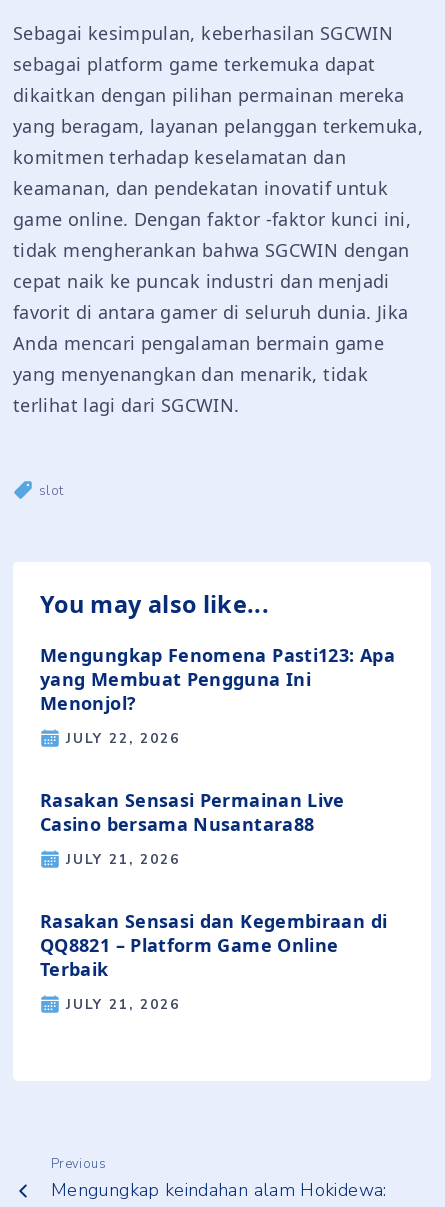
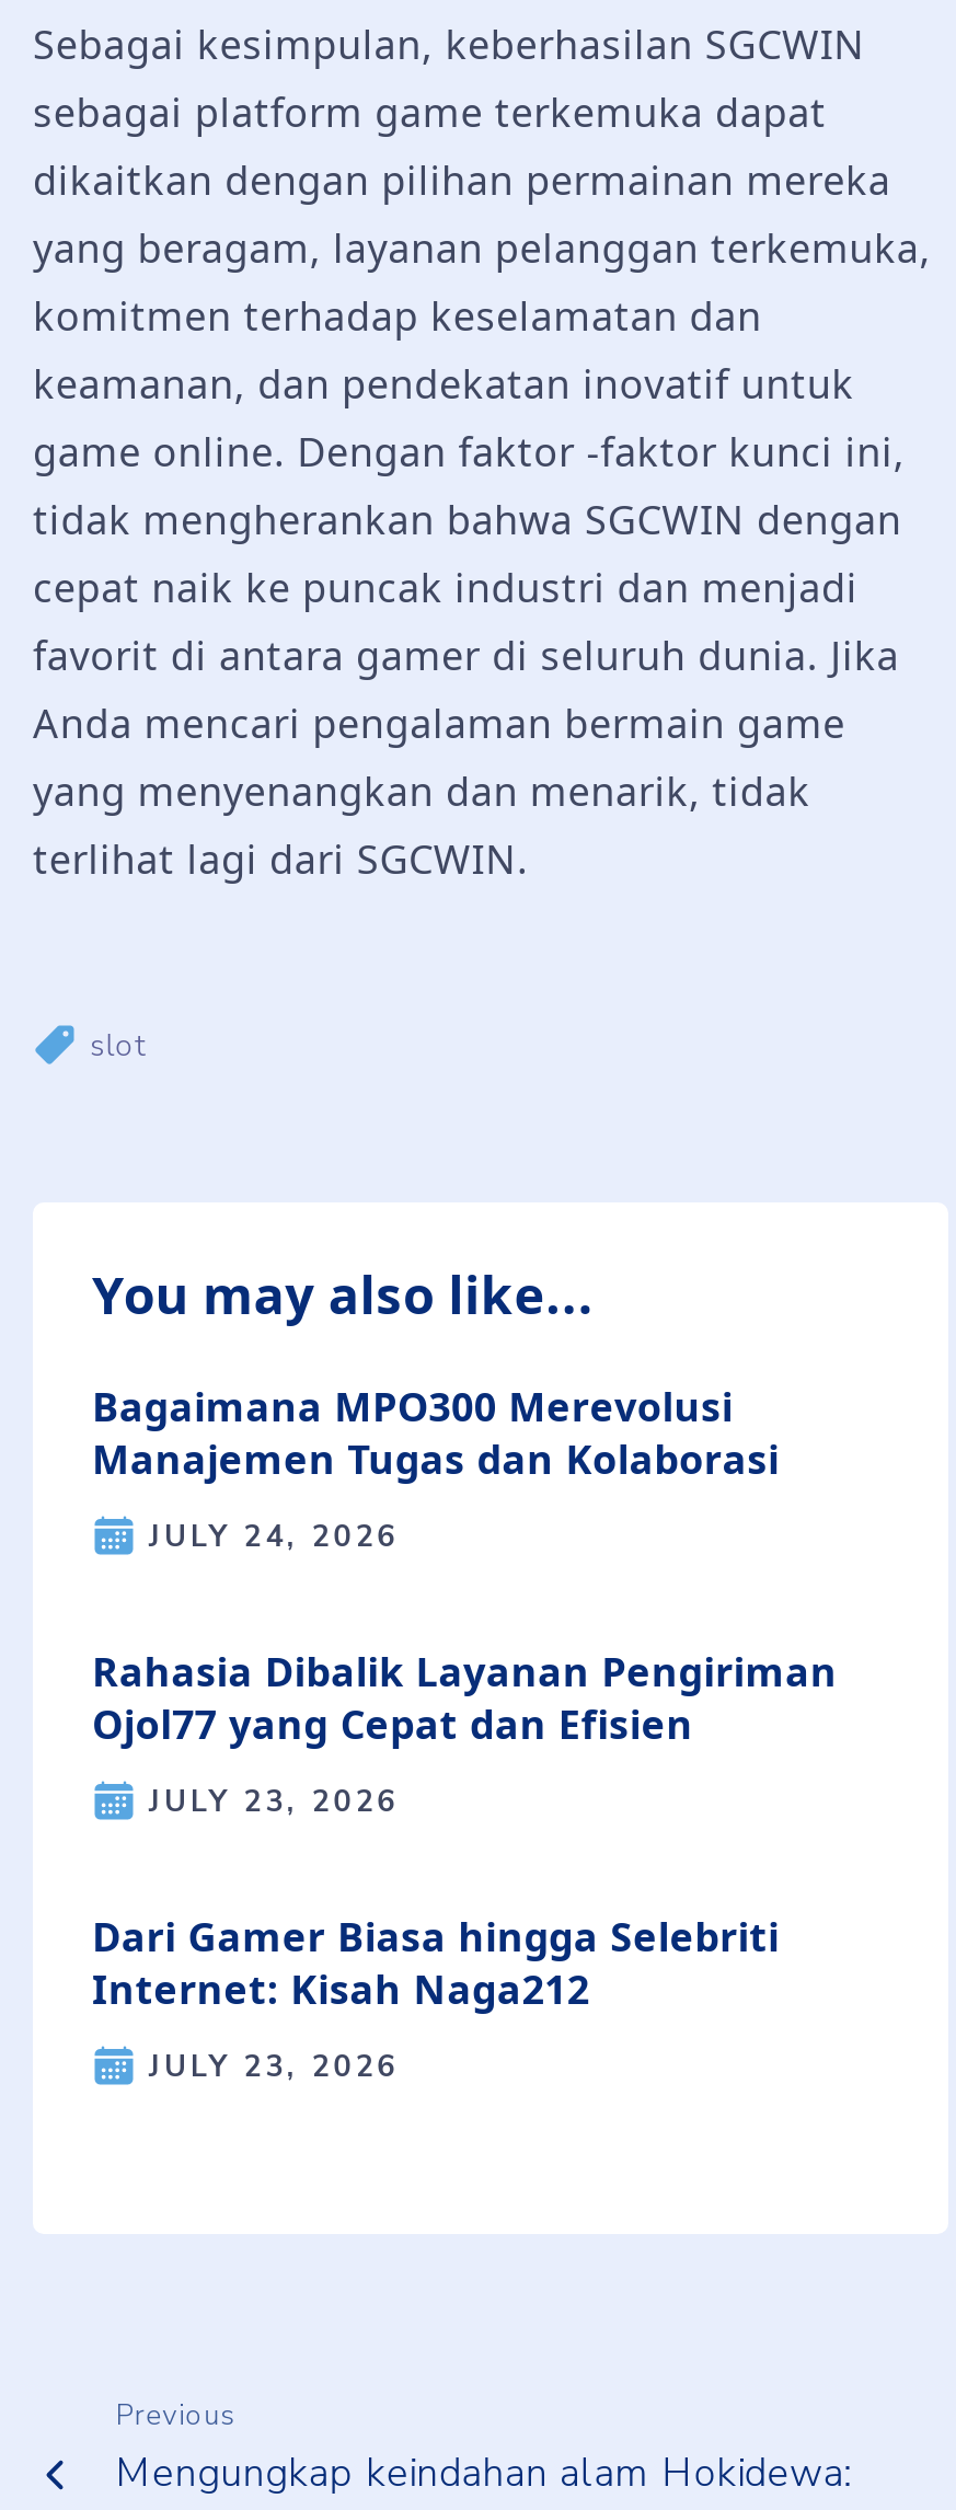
[40,643,395,715] Mengungkap Fenomena Pasti123: Apa | yang Membuat Pengguna Ini | Menonjol? -> [92,1381,779,1486] Bagaimana MPO300 Merevolusi | Manajemen Tugas dan Kolaborasi
[66,729,180,748] JULY 22, 2026 -> [149,1515,399,1556] JULY 24, 2026
[40,788,345,836] Rasakan Sensasi Permainan Live | Casino bersama Nusantara88 -> [92,1646,837,1751] Rahasia Dibalik Layanan Pengiriman | Ojol77 yang Cepat dan Efisien
[66,850,180,869] JULY 21, 2026 -> [149,1780,399,1821] JULY 23, 2026
[40,909,387,981] Rasakan Sensasi dan Kegembiraan di | QQ8821 – Platform Game Online | Terbaik -> [92,1911,779,2016] Dari Gamer Biasa hingga Selebriti | Internet: Kisah Naga212
[66,995,180,1014] JULY 21, 2026 -> [149,2045,399,2086] JULY 23, 2026

